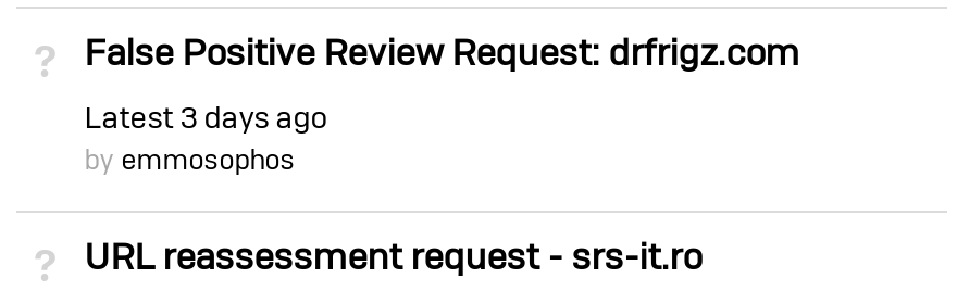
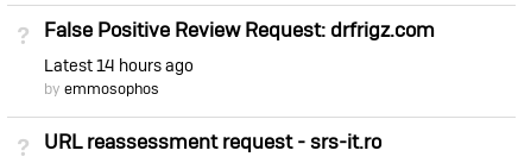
[84,99,328,138] Latest 3 days ago -> [44,55,194,77] Latest 14 hours ago

